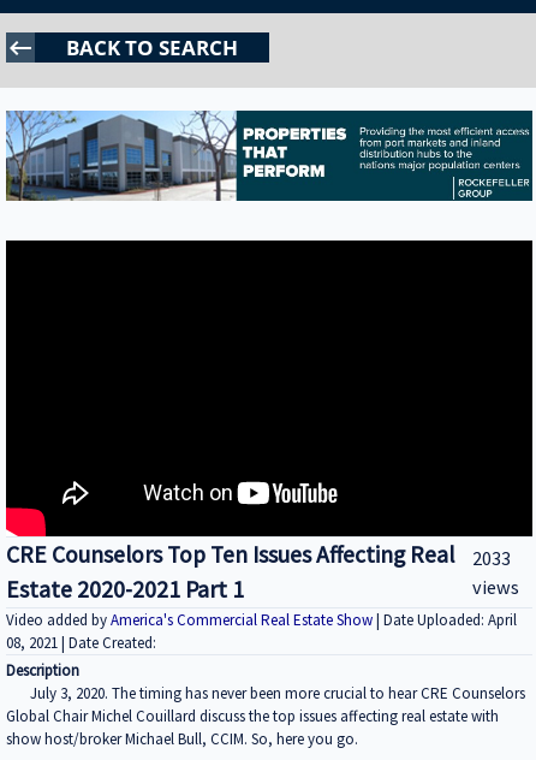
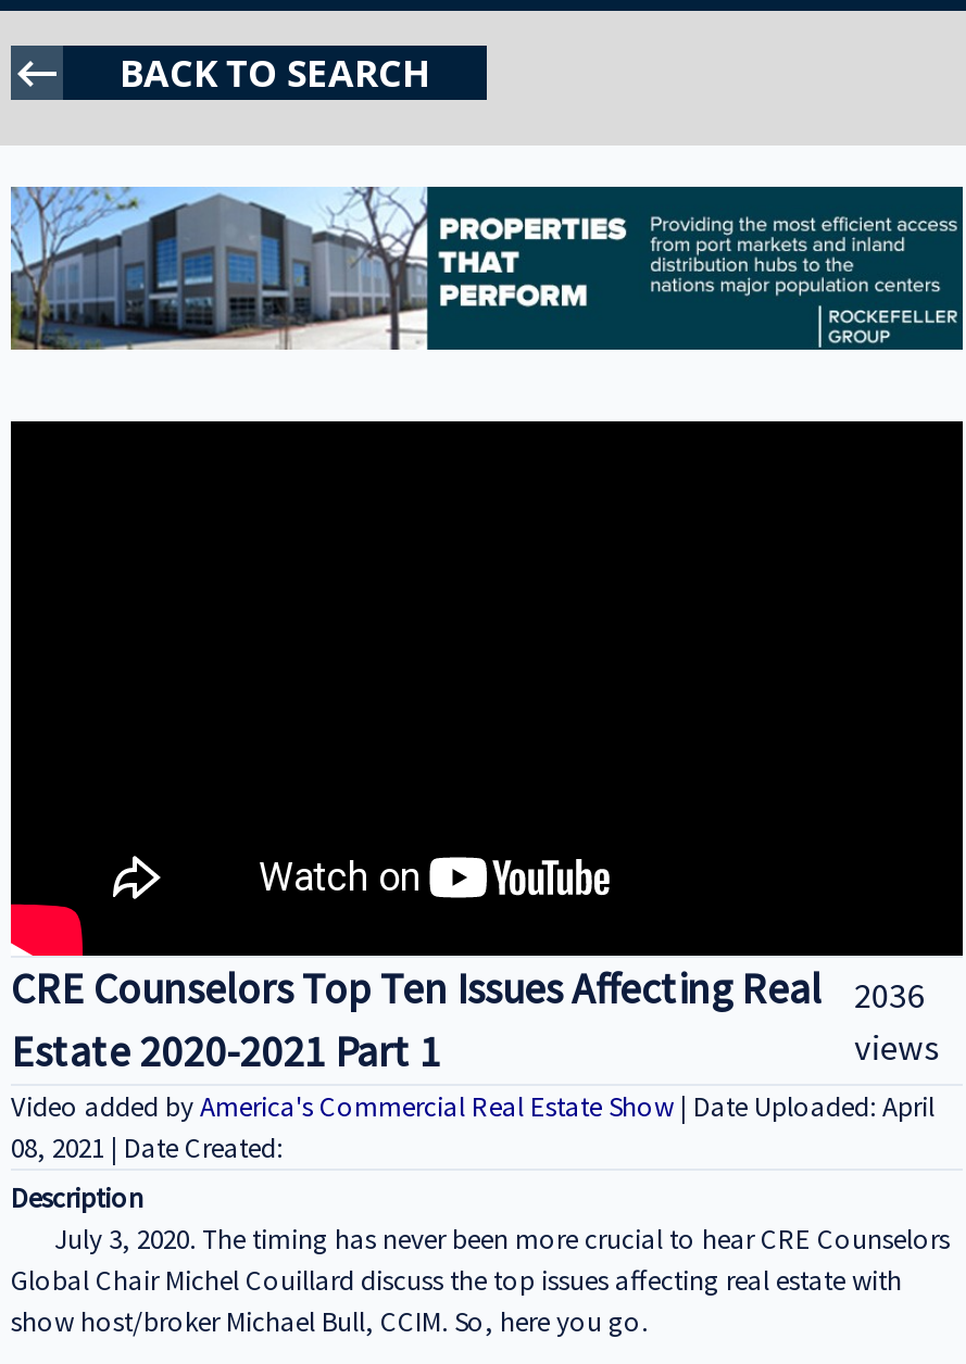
[6,540,511,570] CRE Counselors Top Ten Issues Affecting Real 2033 -> [11,962,924,1016] CRE Counselors Top Ten Issues Affecting Real 2036

